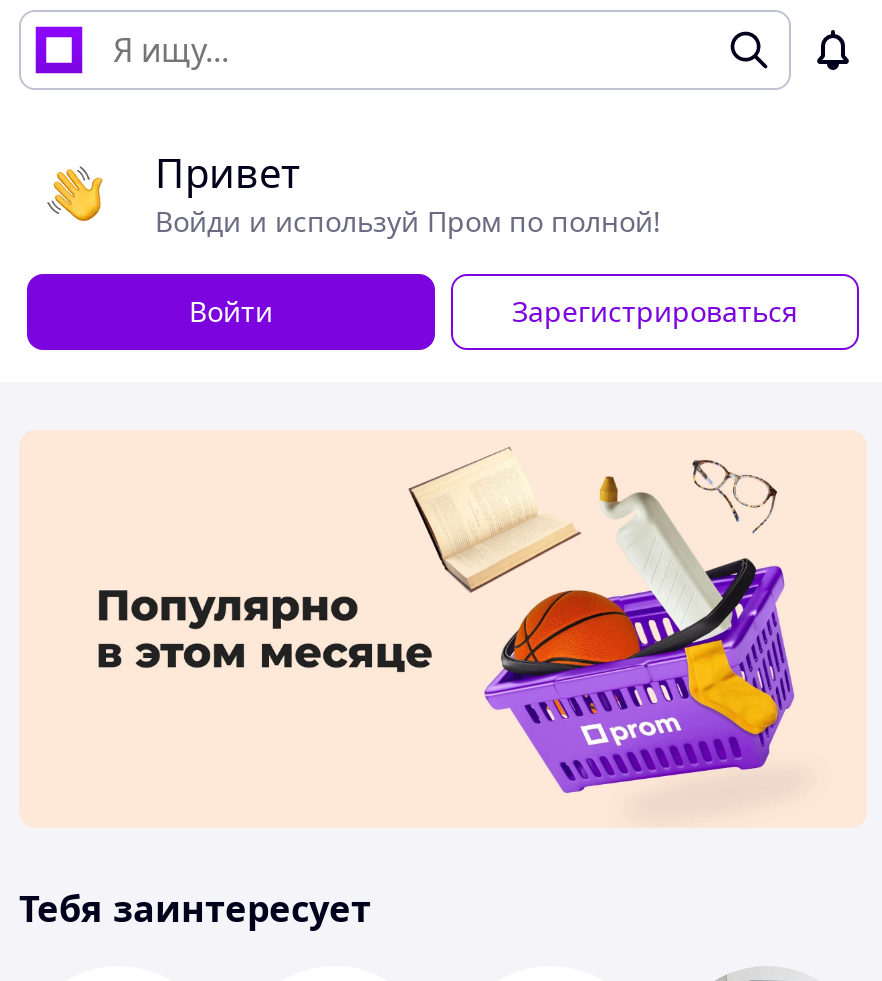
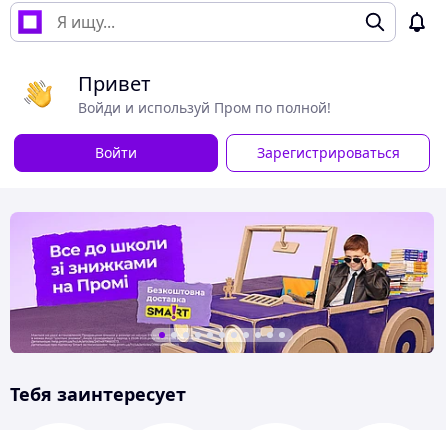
[21,432,865,828] [image] -> [9,212,435,354] [image]

